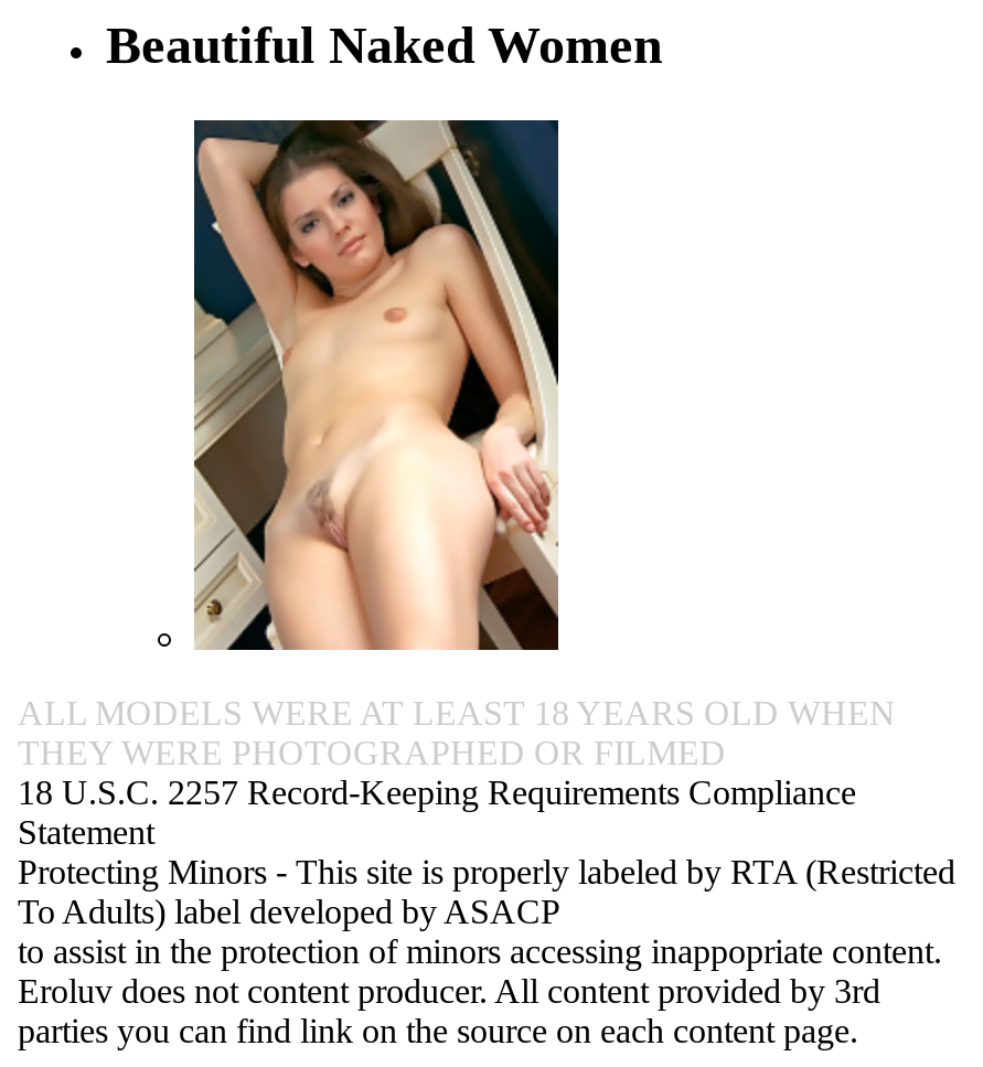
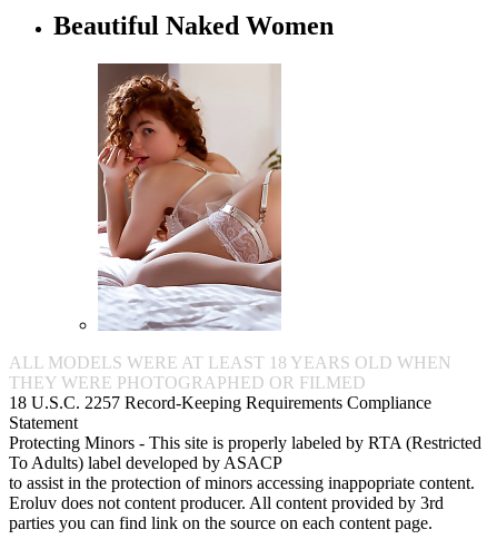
[192,118,560,652] [image] -> [97,63,282,331] [image]

